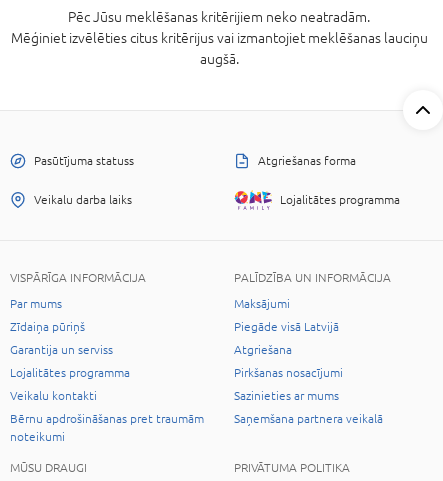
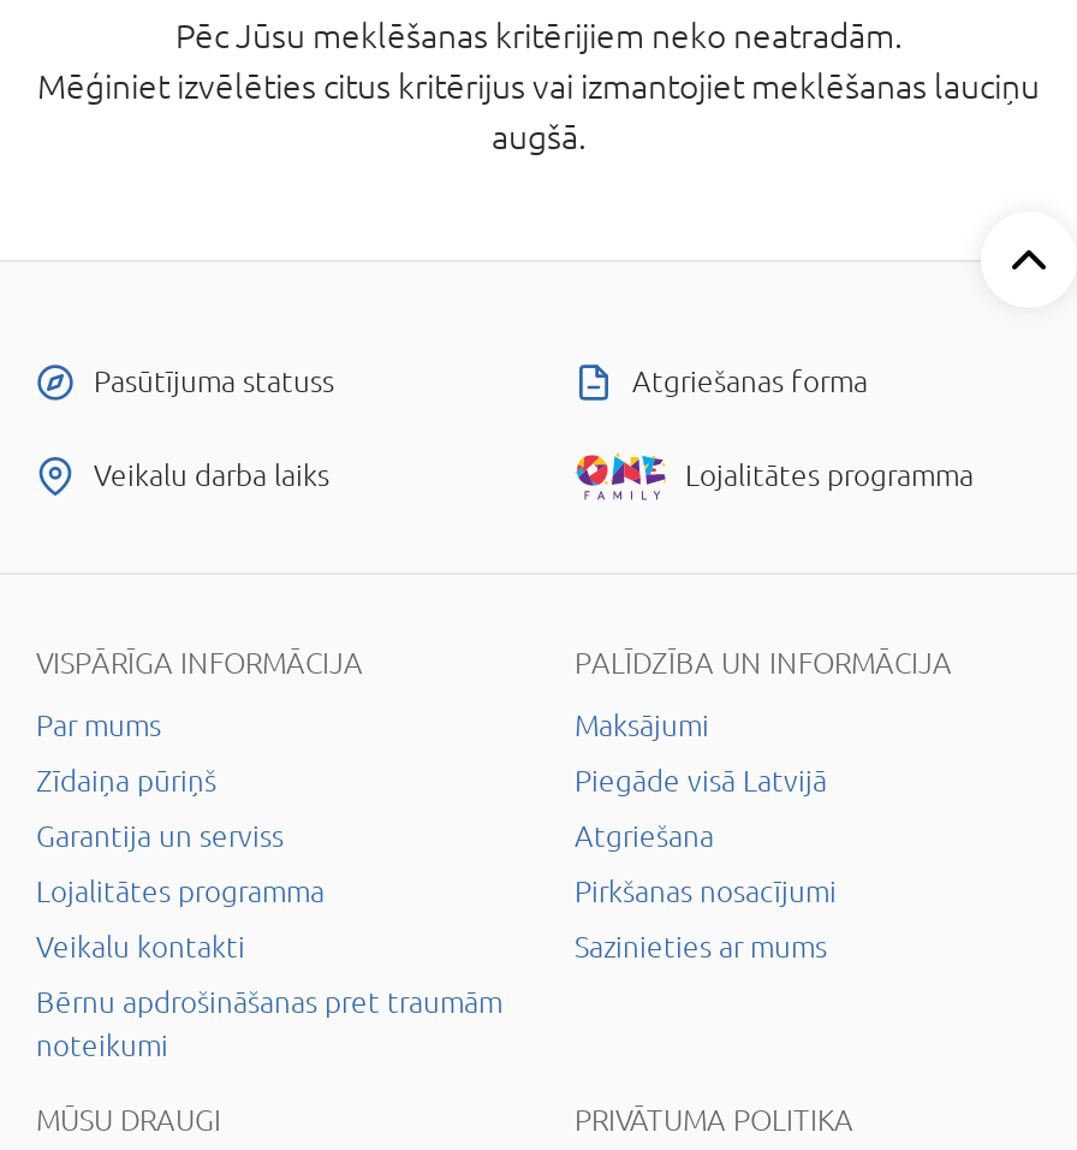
[234,412,383,426] Saņemšana partnera veikalā -> none

